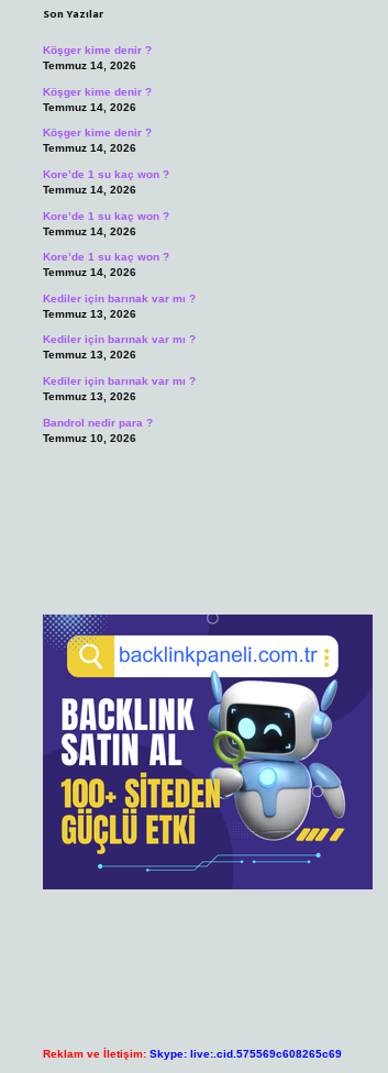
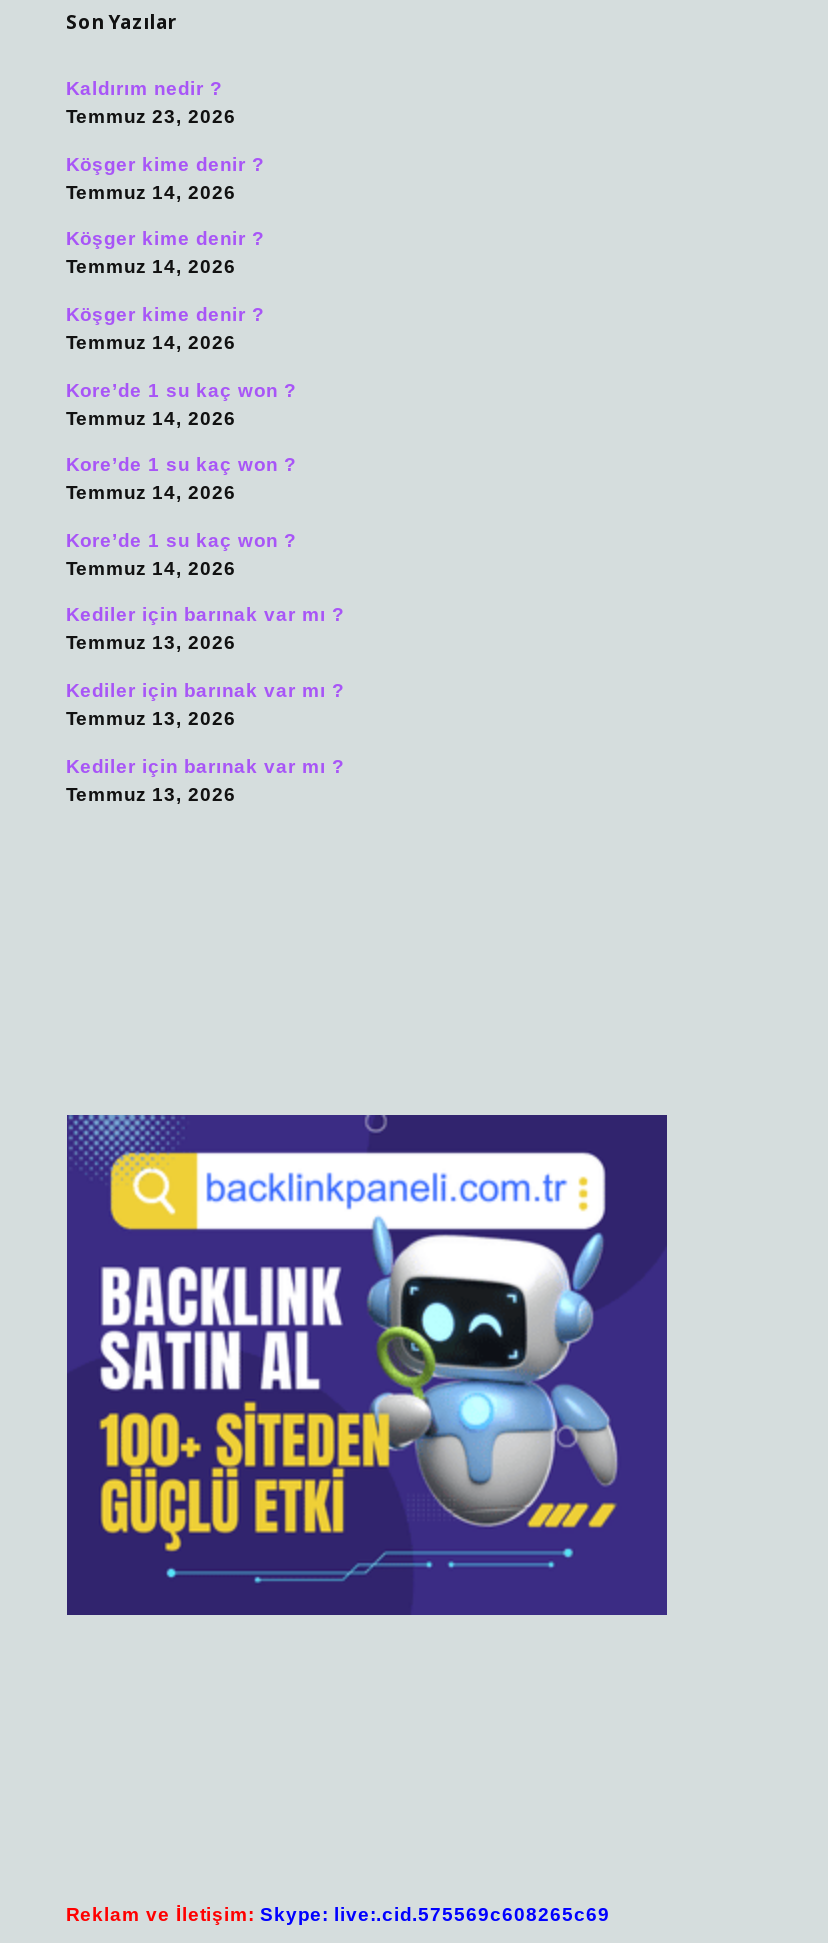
none -> [66,78,236,128] Kaldırım nedir ? | Temmuz 23, 2026
moved [42,44,195,402] -> [66,153,344,804]: Köşger kime denir ? | Temmuz 14, 2026 | Köşger kime denir ? | ... | Kediler için barınak var mı ? | Temmuz 13, 2026
[42,416,152,444] Bandrol nedir para ? | Temmuz 10, 2026 -> none

